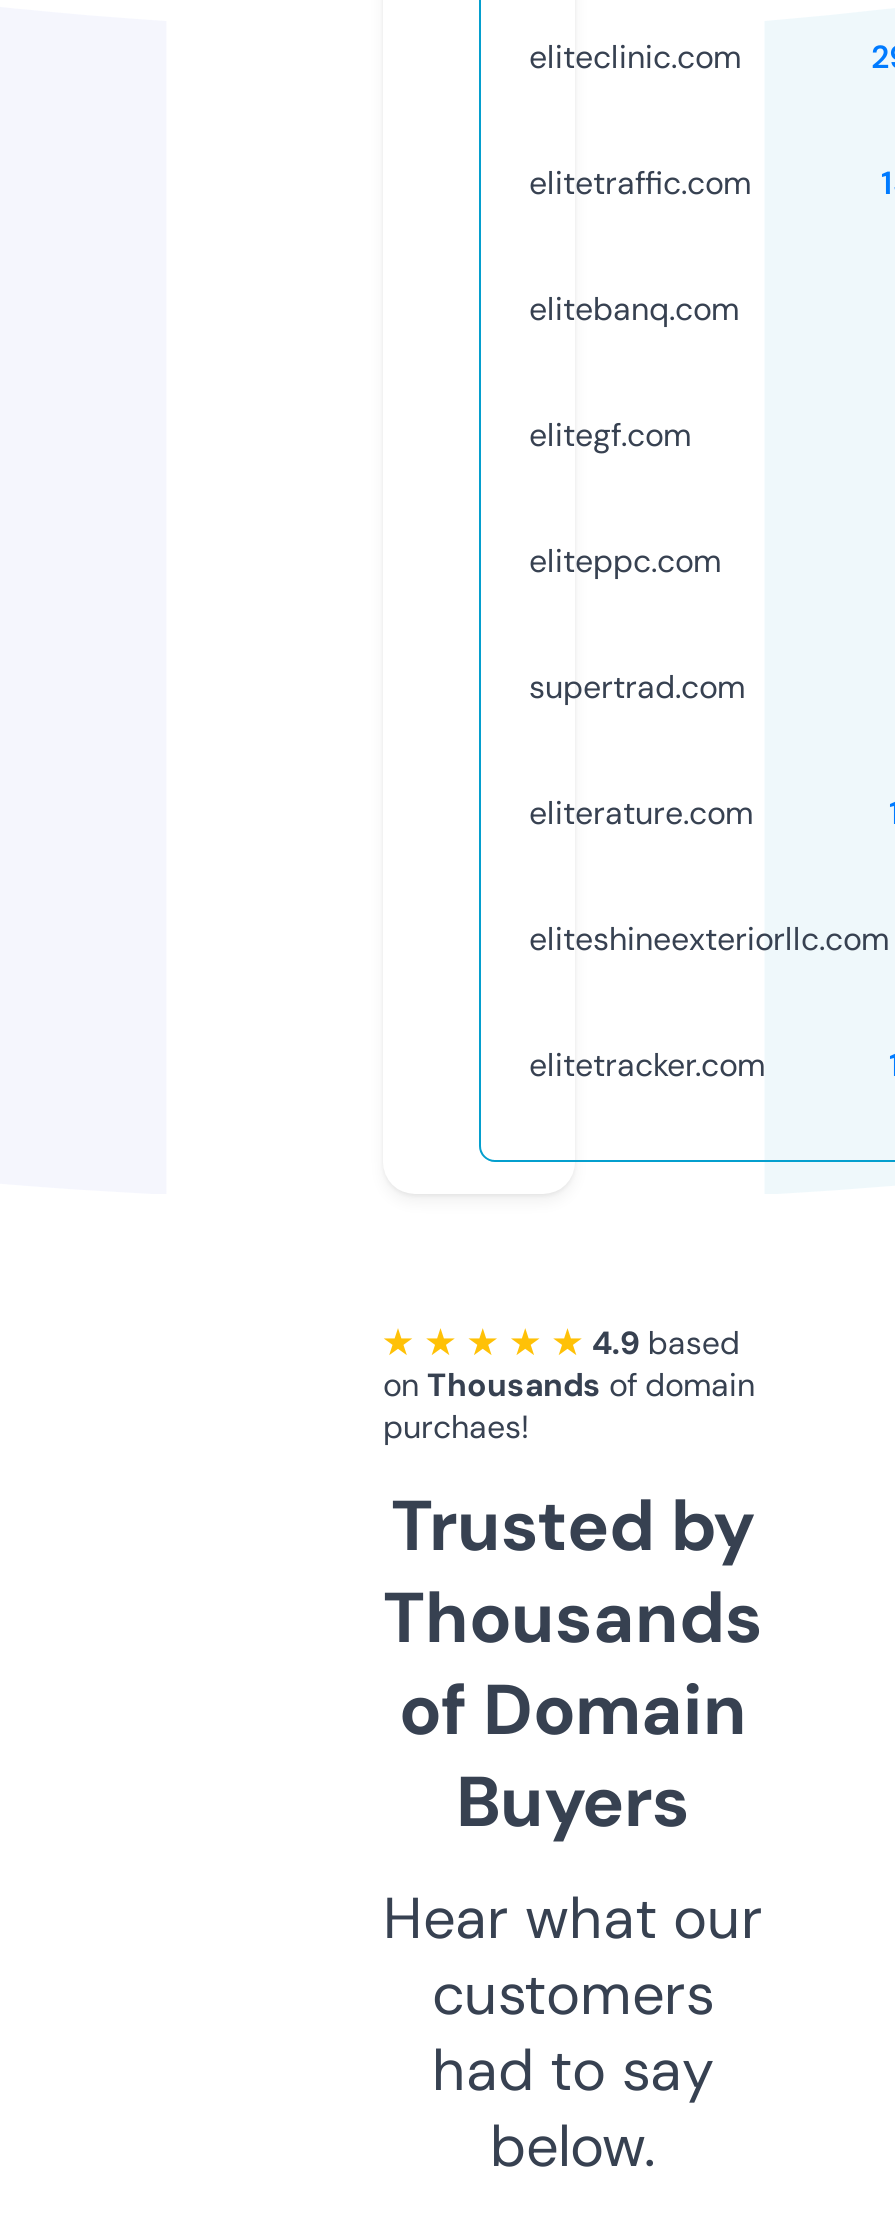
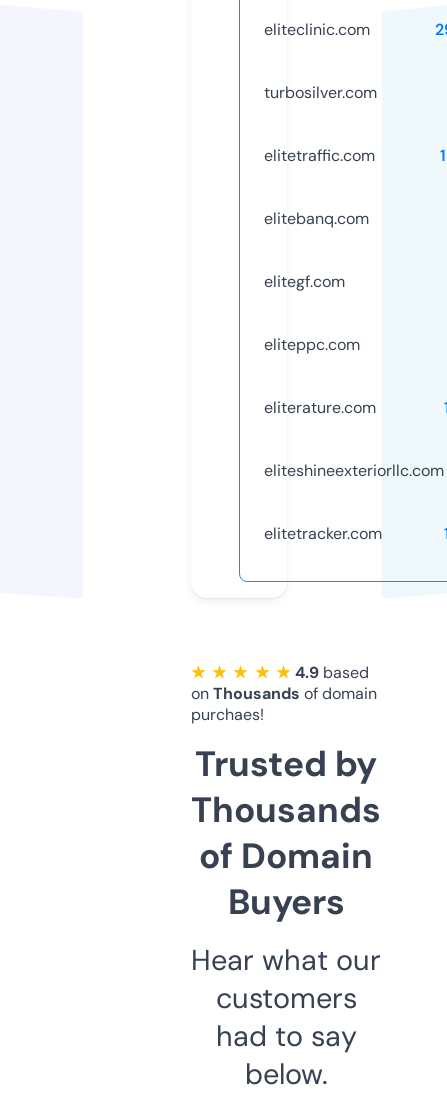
none -> [264,82,377,103] turbosilver.com
moved [529,162,751,582] -> [264,145,375,355]: elitetraffic.com | elitebanq.com | elitegf.com | eliteppc.com
[529,666,745,708] supertrad.com -> none

